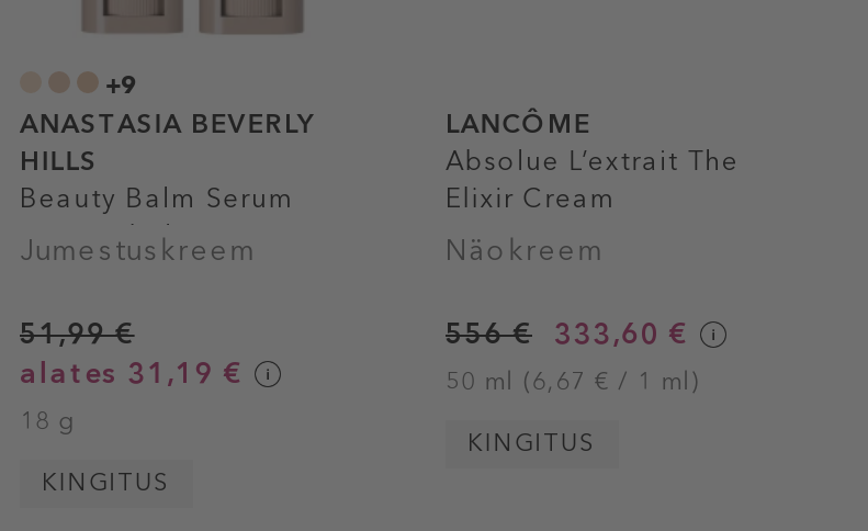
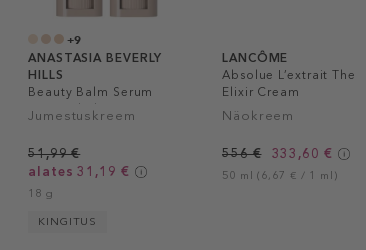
[467,429,597,457] KINGITUS -> none

